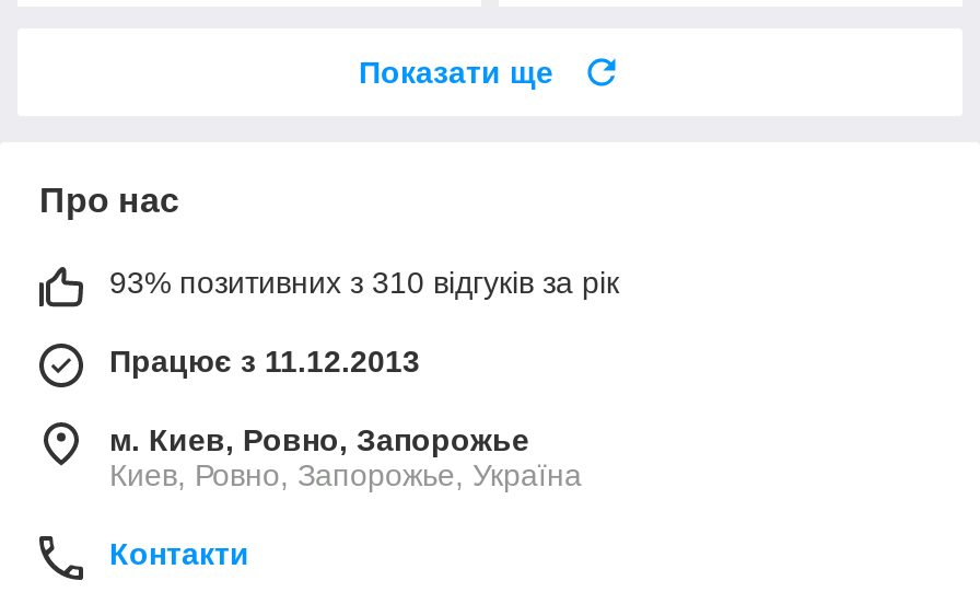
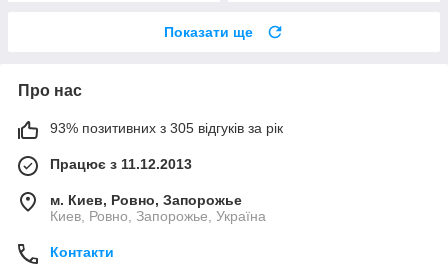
[109,264,619,299] 93% позитивних з 310 відгуків за рік -> [50,120,283,136] 93% позитивних з 305 відгуків за рік

